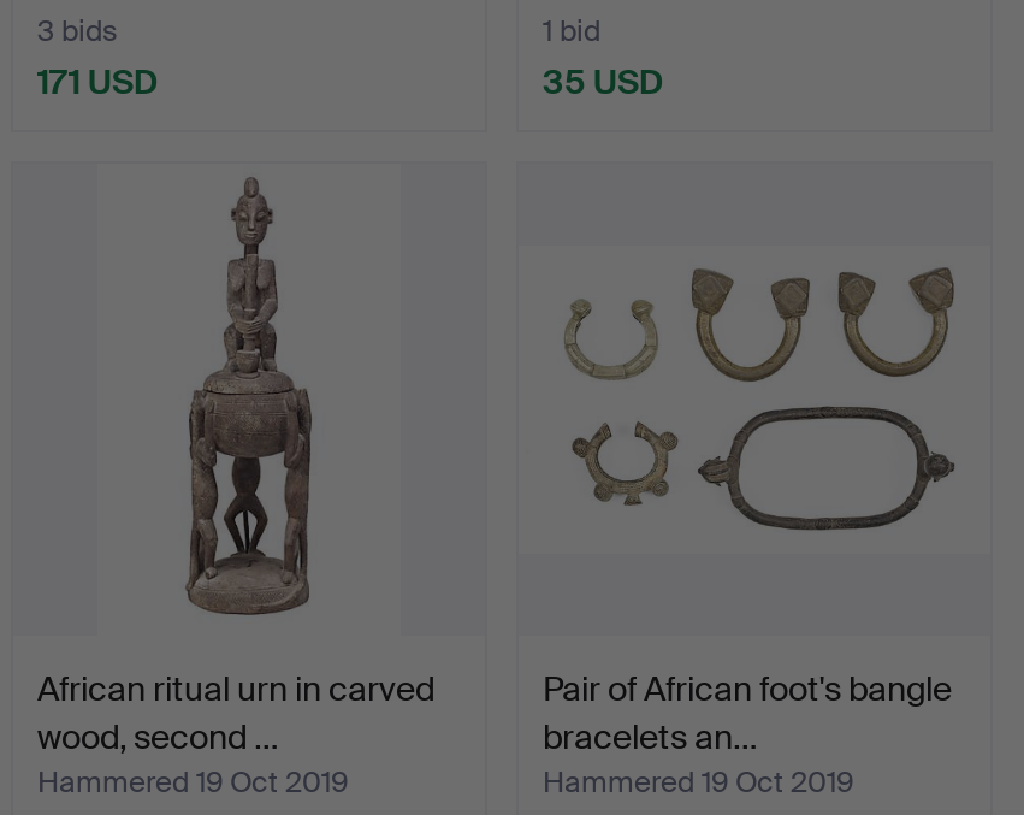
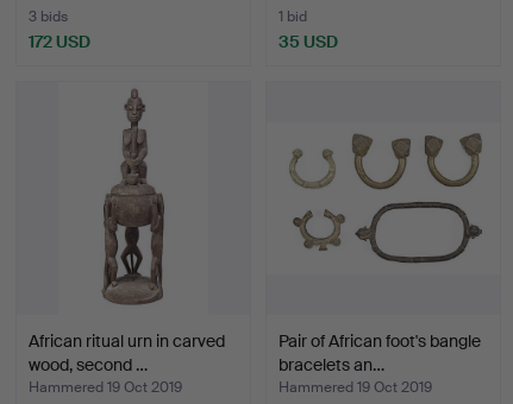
[37,60,158,103] 171 USD -> [29,31,90,52] 172 USD

